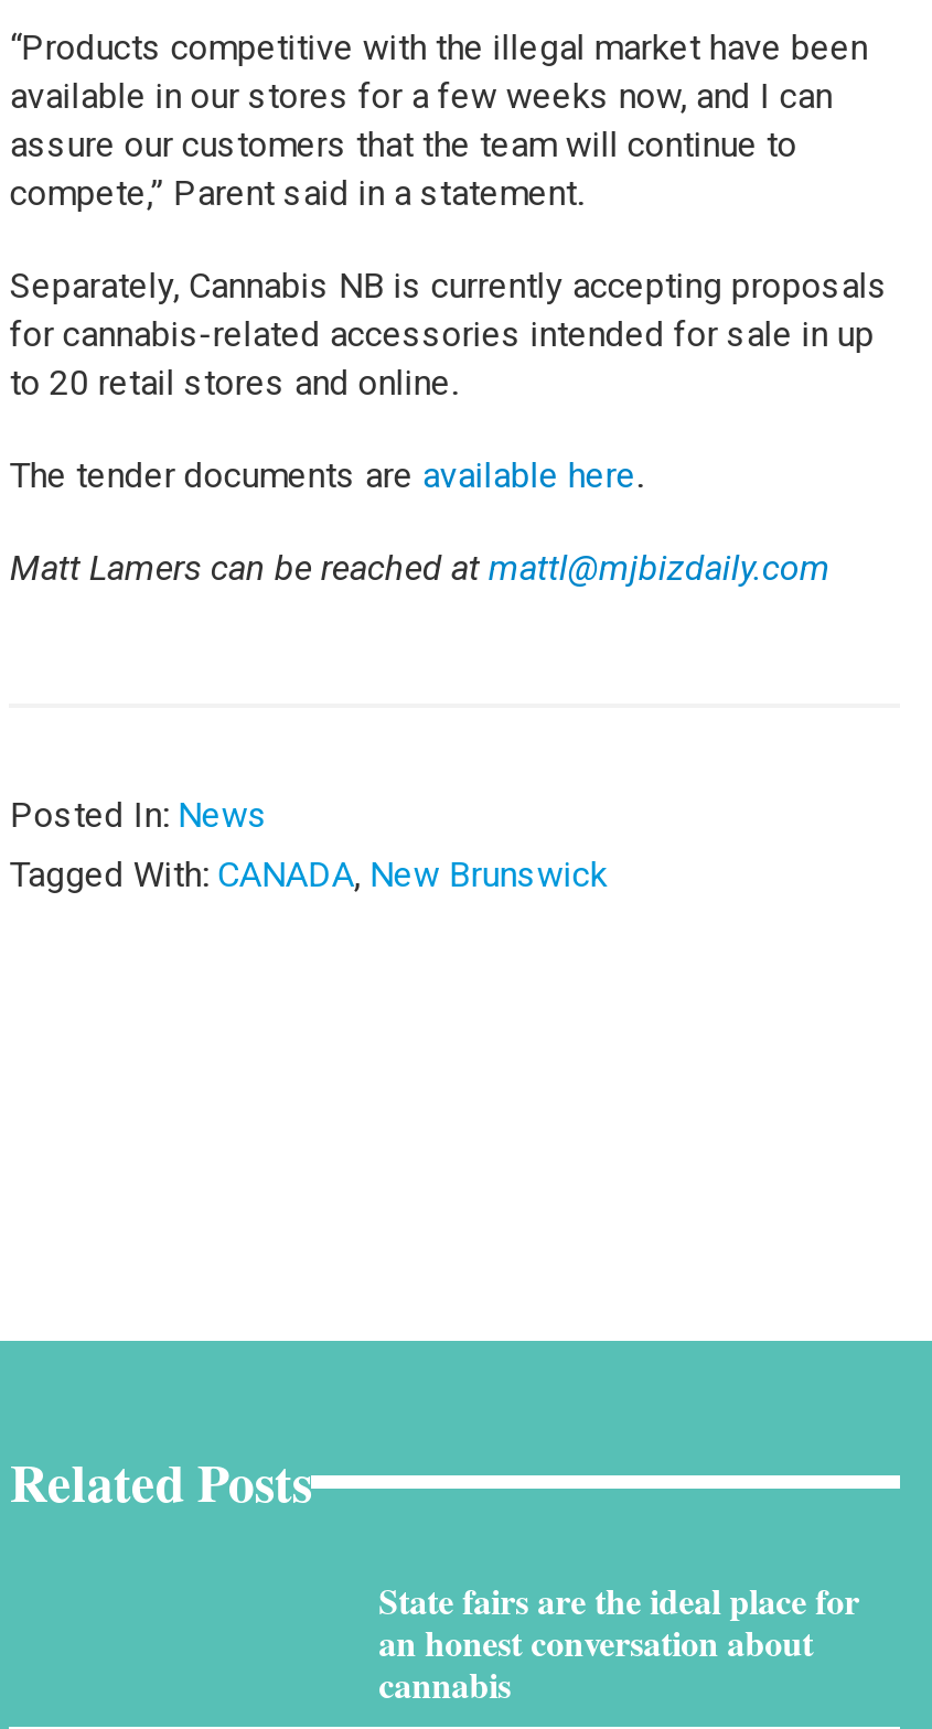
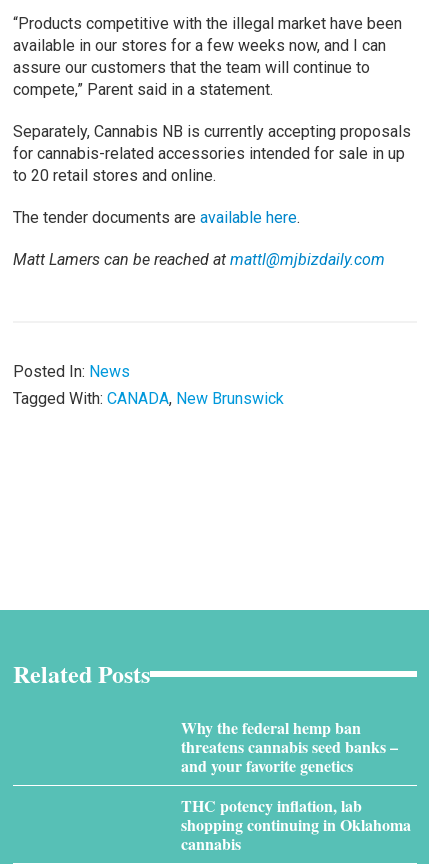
[379,1574,860,1666] State fairs are the ideal place for | an honest conversation about -> [181,716,411,836] Why the federal hemp ban | threatens cannabis seed banks – | and your favorite genetics | THC potency inflation, lab | shopping continuing in Oklahoma

